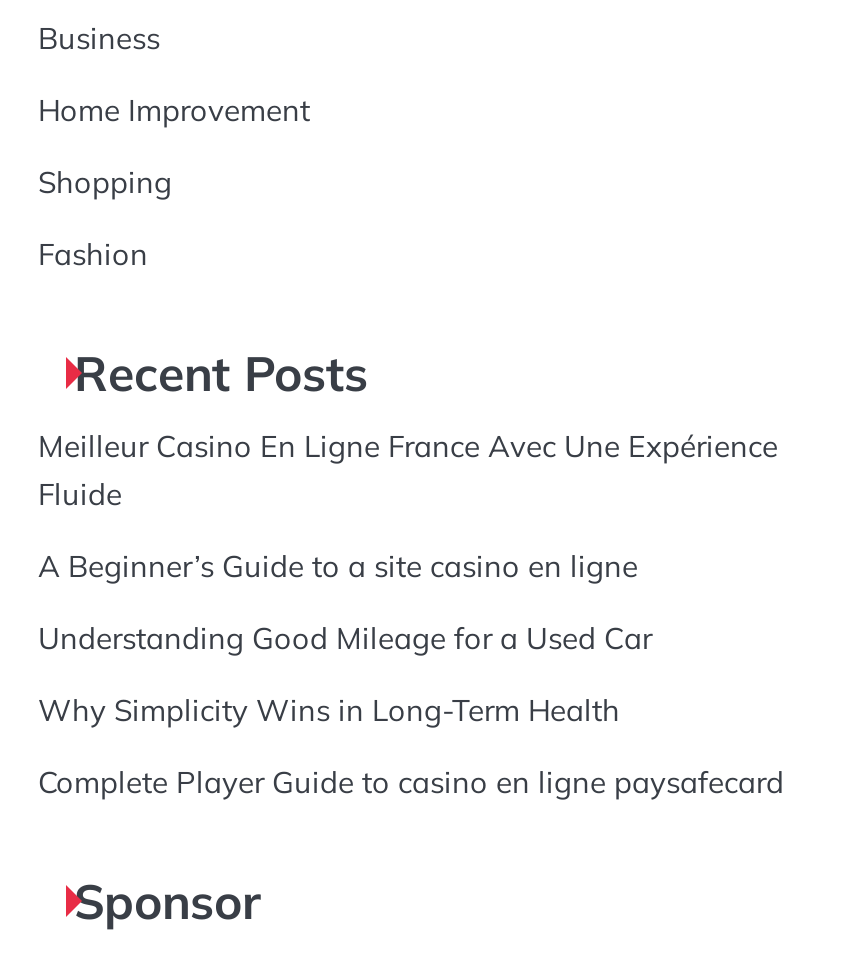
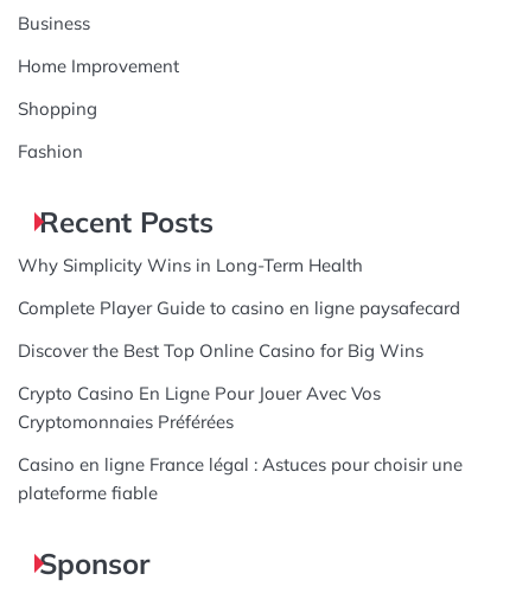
[38,427,778,657] Meilleur Casino En Ligne France Avec Une Expérience | Fluide | A Beginner’s Guide to a site casino en ligne | Understanding Good Mileage for a Used Car -> none
moved [38,691,784,801] -> [18,254,460,319]: Why Simplicity Wins in Long-Term Health | Complete Player Guide to casino en ligne paysafecard
none -> [18,339,463,504] Discover the Best Top Online Casino for Big Wins | Crypto Casino En Ligne Pour Jouer Avec Vos | Cryptomonnaies Préférées | Casino en ligne France légal : Astuces pour choisir une | plateforme fiable

